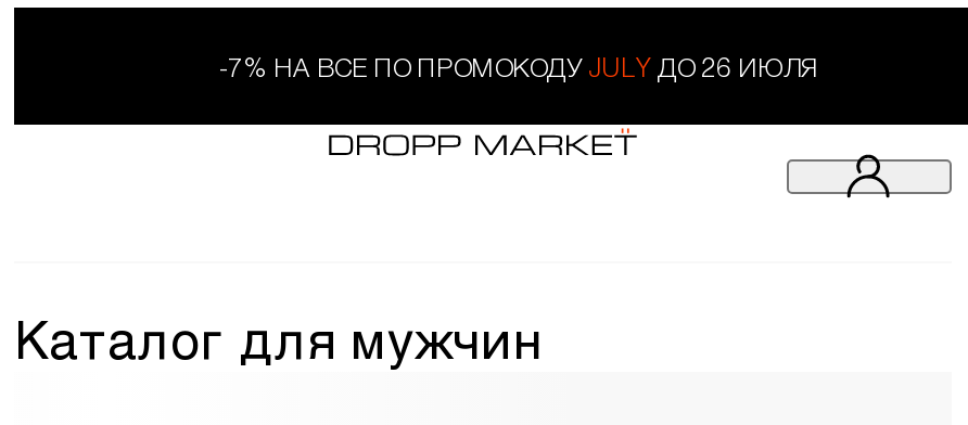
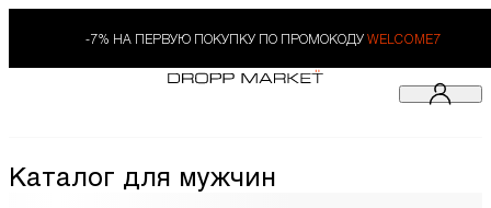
[219,51,816,81] -7% НА ВСЕ ПО ПРОМОКОДУ JULY ДО 26 ИЮЛЯ -> [85,31,441,46] -7% НА ПЕРВУЮ ПОКУПКУ ПО ПРОМОКОДУ WELCOME7

